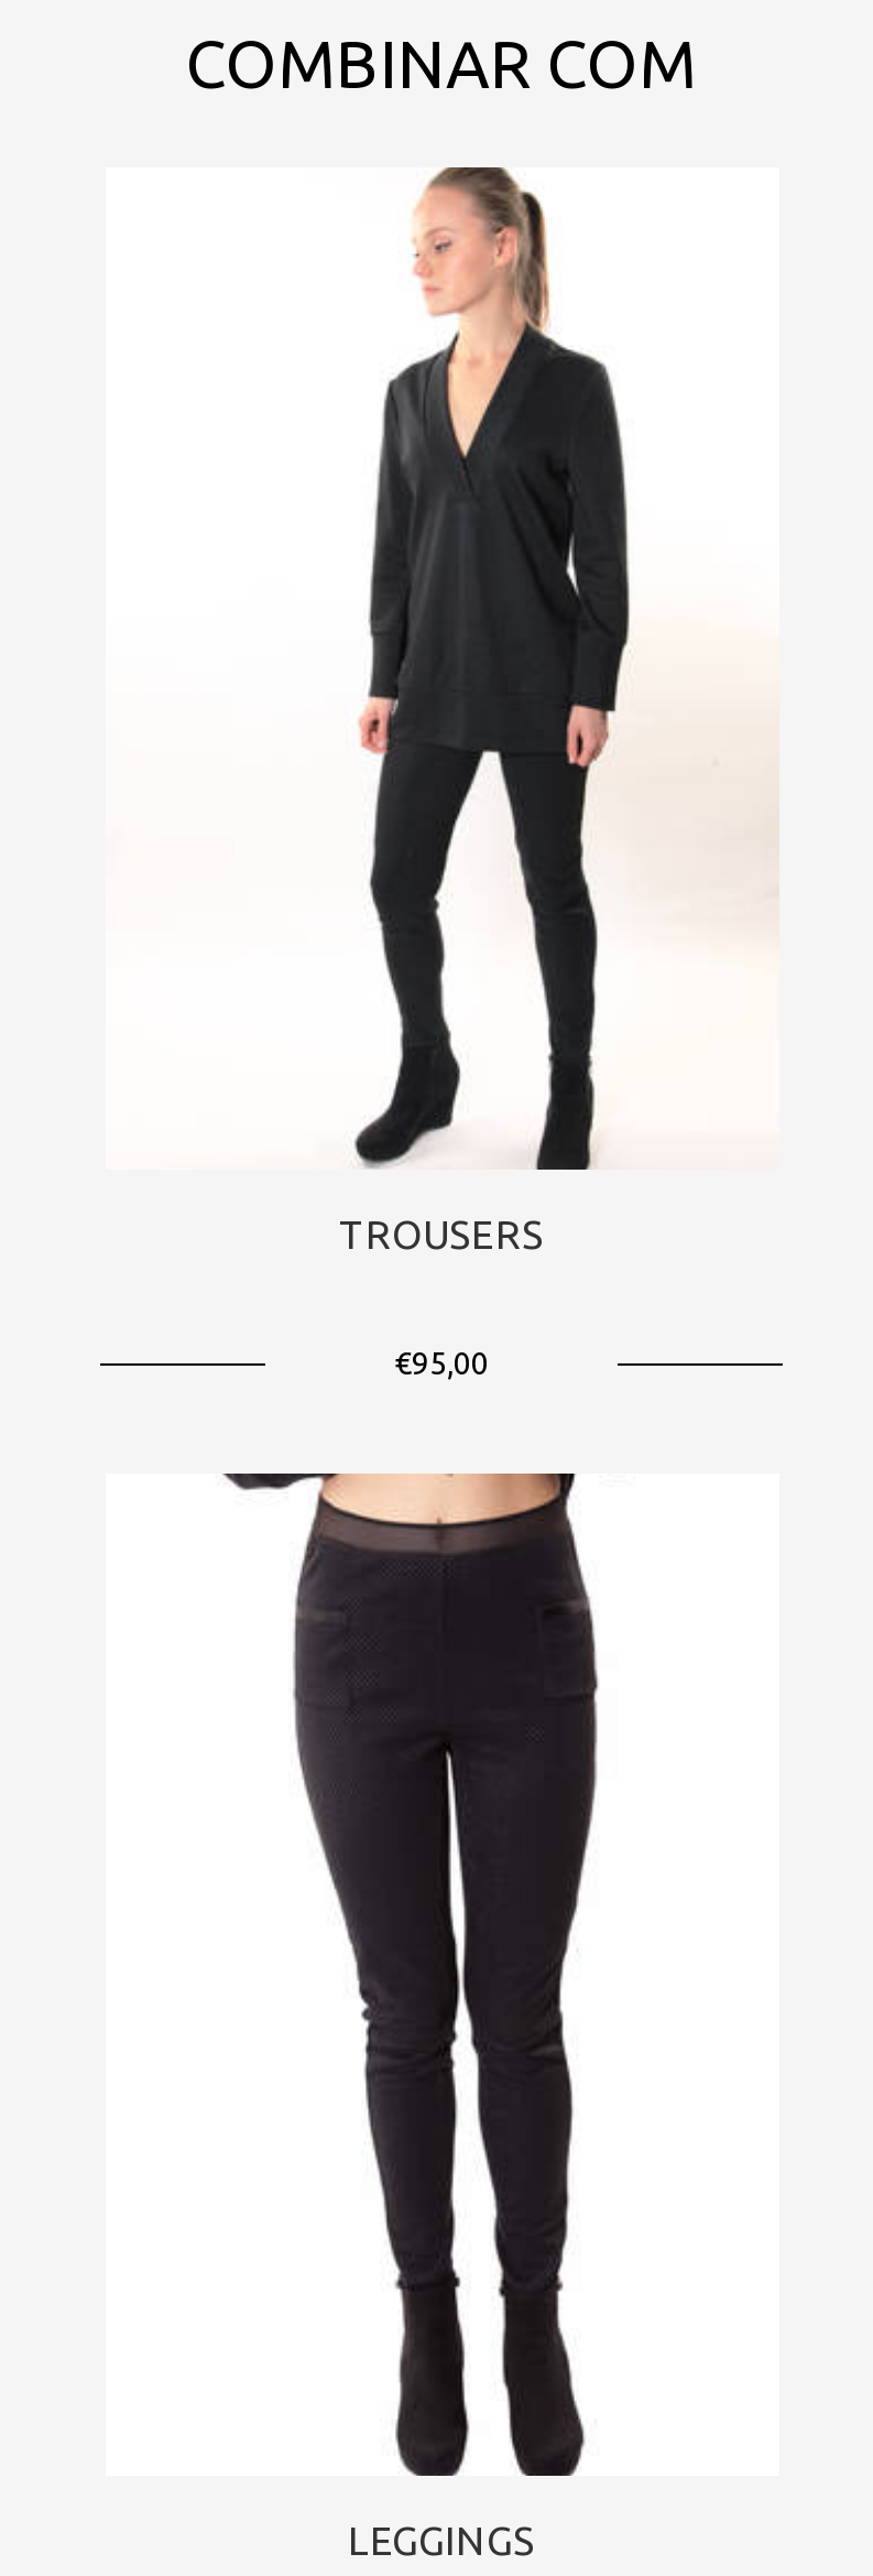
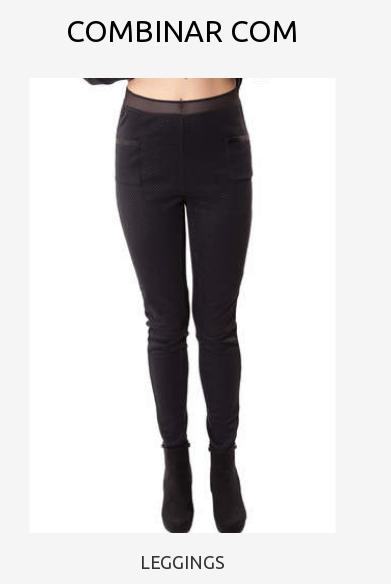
[339,165,631,1381] [image] | TROUSERS | €95,00 -> none

